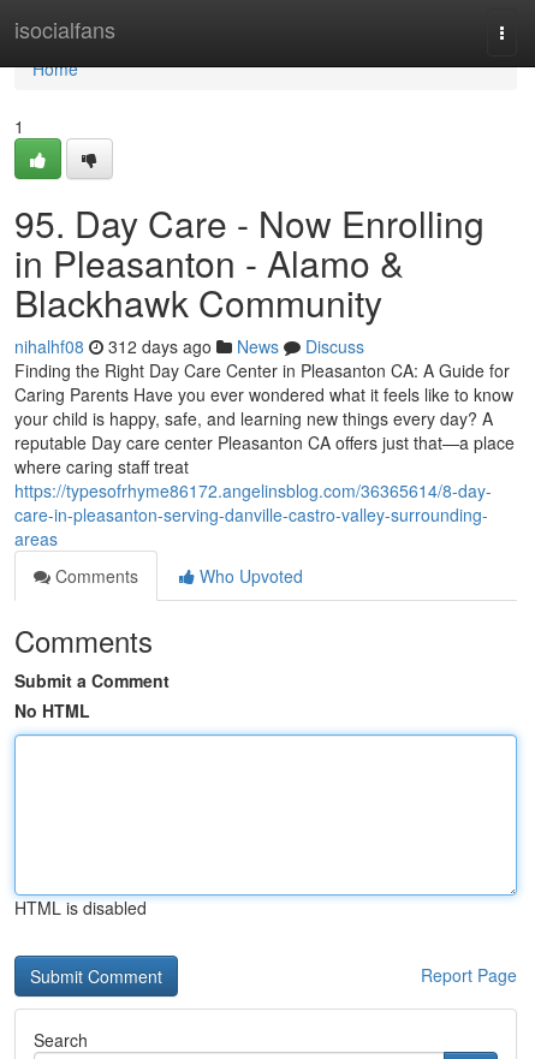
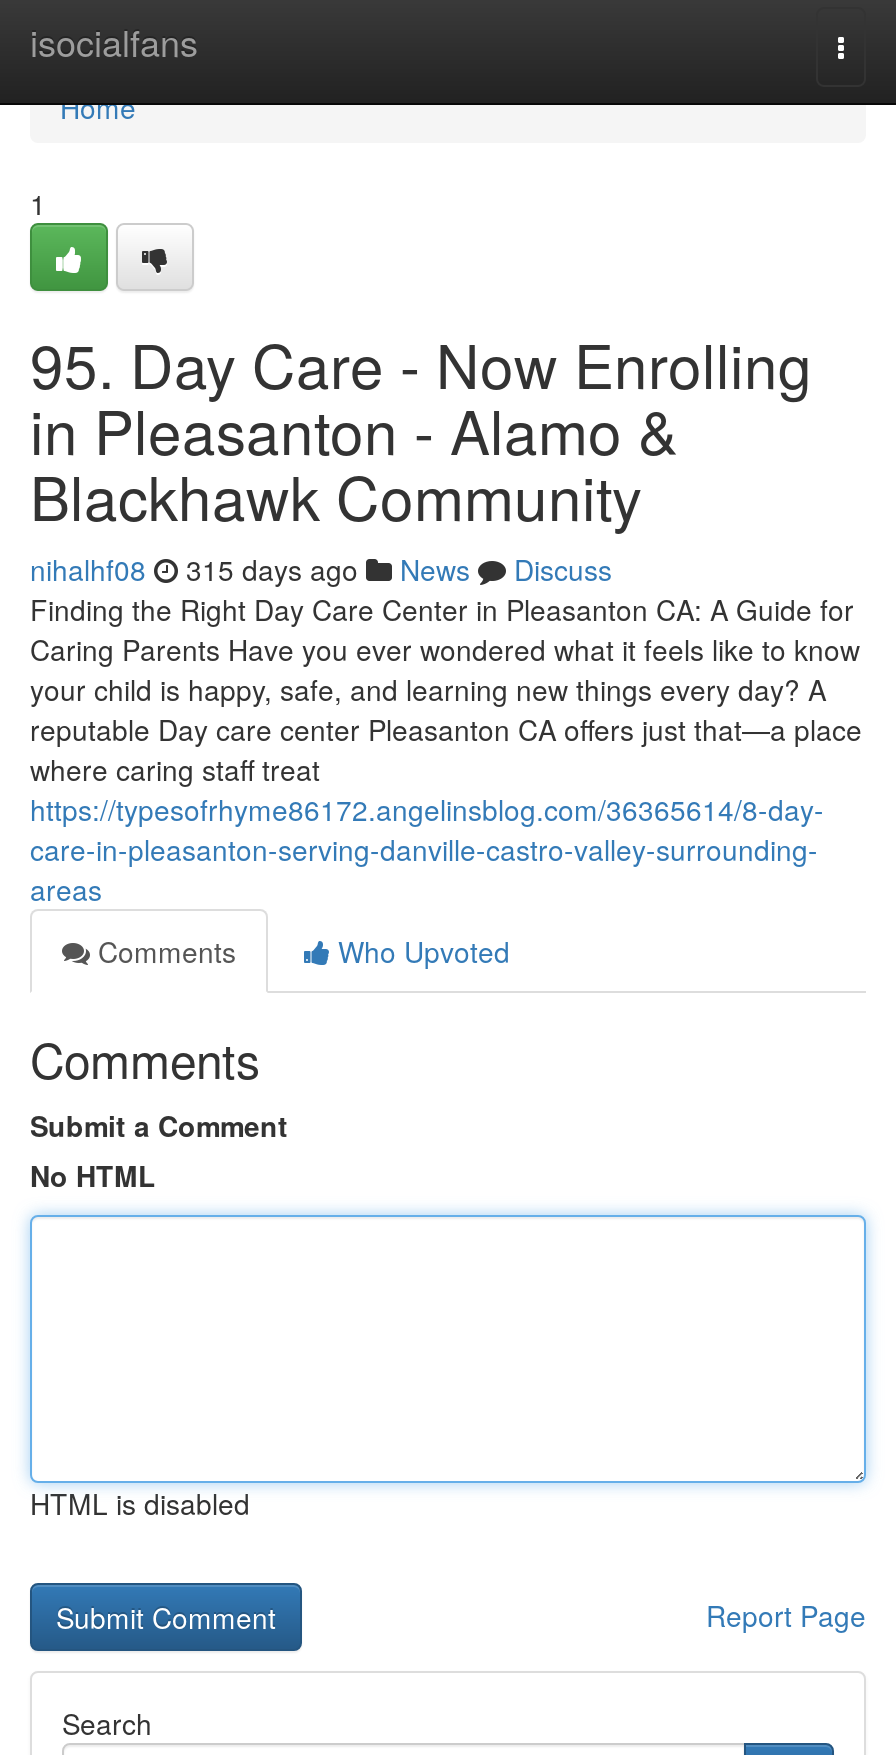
[14,334,364,358] nihalhf08 312 days ago News Discuss -> [30,549,612,589] nihalhf08 315 days ago News Discuss

